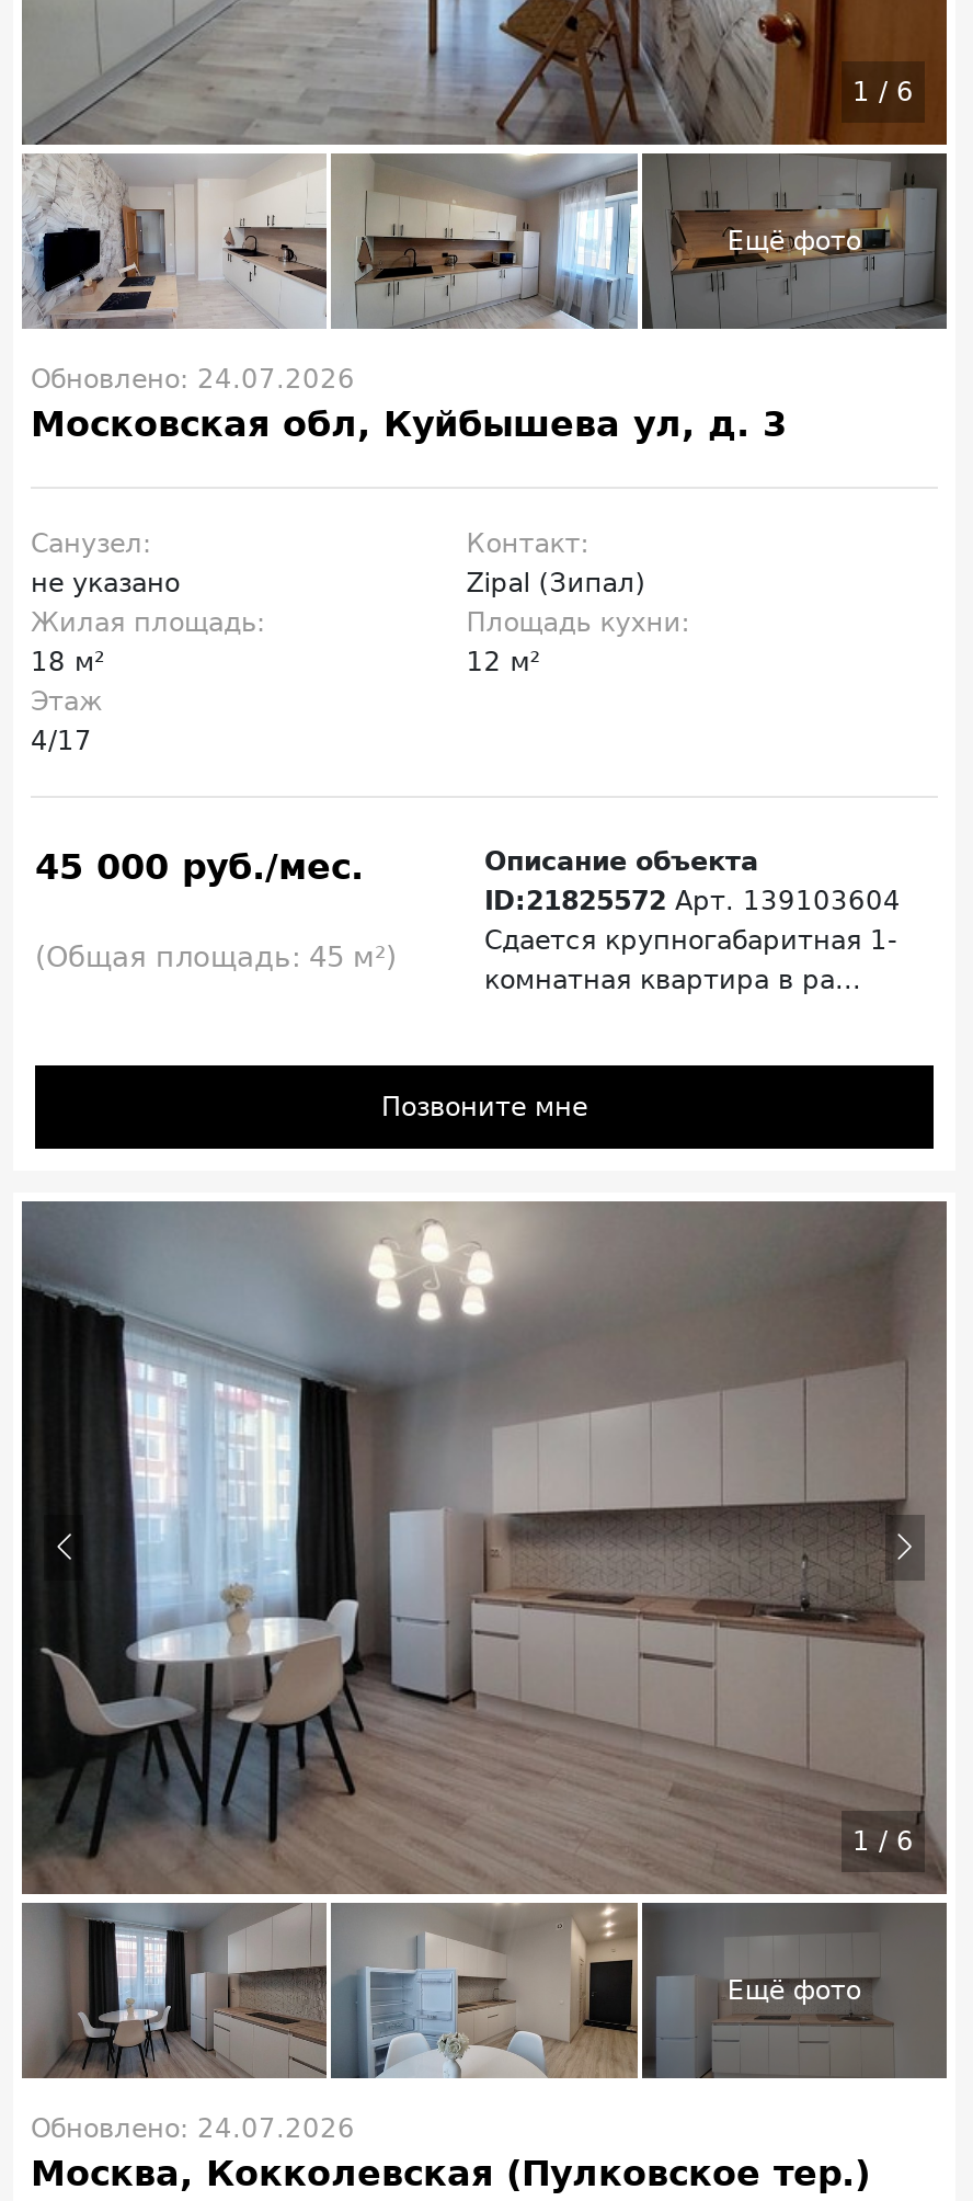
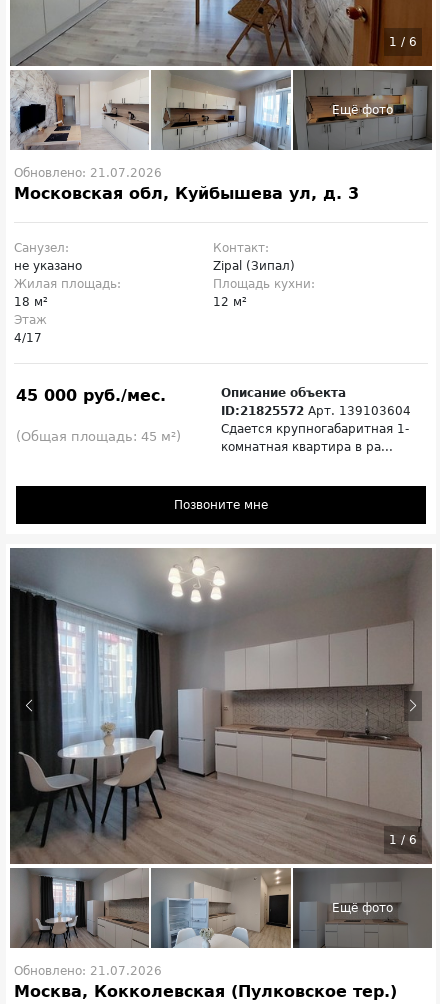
[31,363,355,394] Обновлено: 24.07.2026 -> [14,166,162,180] Обновлено: 21.07.2026
[31,2114,355,2145] Обновлено: 24.07.2026 -> [14,964,162,978] Обновлено: 21.07.2026

